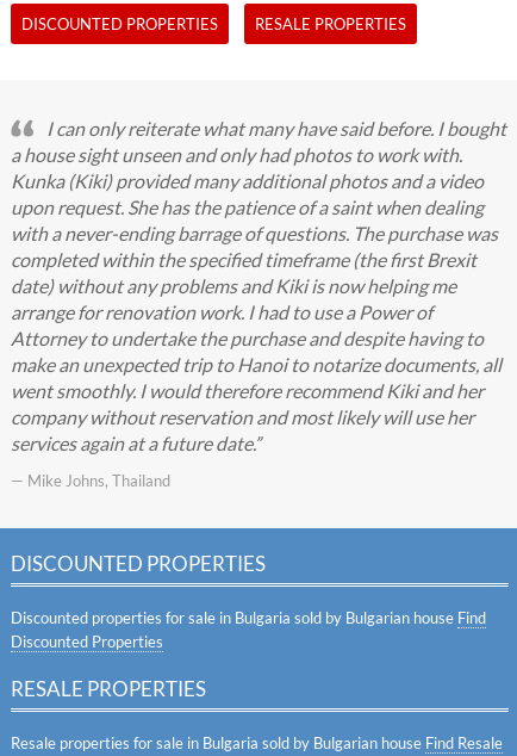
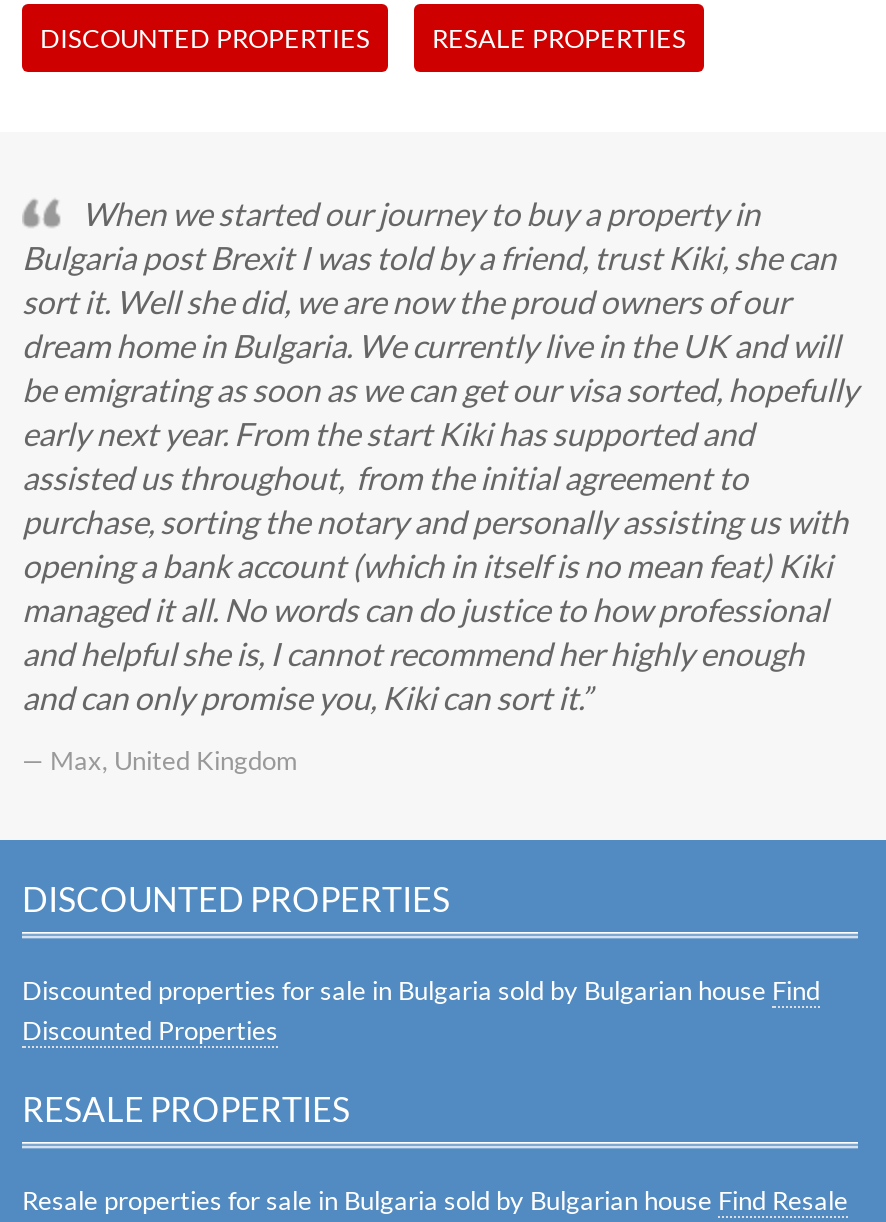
[11,117,506,454] I can only reiterate what many have said before. I bought | a house sight unseen and only had photos to work with. | Kunka (Kiki) provided many additional photos and a video | upon request. She has the patience of a saint when dealing | with a never-ending barrage of questions. The purchase was | completed within the specified timeframe (the first Brexit | date) without any problems and Kiki is now helping me | arrange for renovation work. I had to use a Power of | Attorney to undertake the purchase and despite having to | make an unexpected trip to Hanoi to notarize documents, all | went smoothly. I would therefore recommend Kiki and her | company without reservation and most likely will use her | services again at a future date. -> [22,194,858,716] When we started our journey to buy a property in | Bulgaria post Brexit I was told by a friend, trust Kiki, she can | sort it. Well she did, we are now the proud owners of our | dream home in Bulgaria. We currently live in the UK and will | be emigrating as soon as we can get our visa sorted, hopefully | early next year. From the start Kiki has supported and | assisted us throughout, from the initial agreement to | purchase, sorting the notary and personally assisting us with | opening a bank account (which in itself is no mean feat) Kiki | managed it all. No words can do justice to how professional | and helpful she is, I cannot recommend her highly enough | and can only promise you, Kiki can sort it.
[11,471,170,490] — Mike Johns, Thailand -> [22,744,298,776] — Max, United Kingdom

